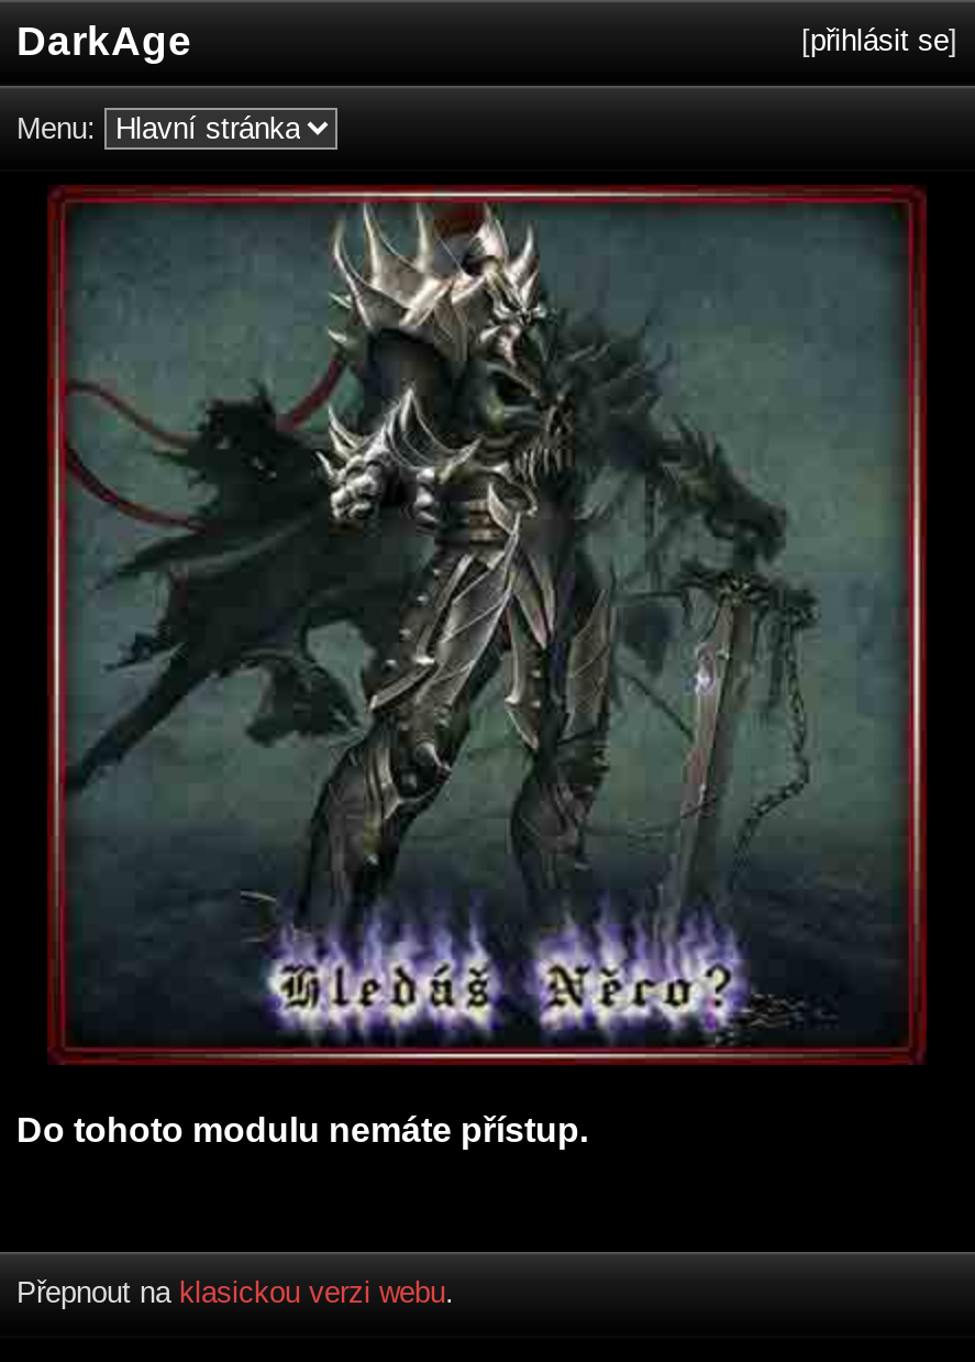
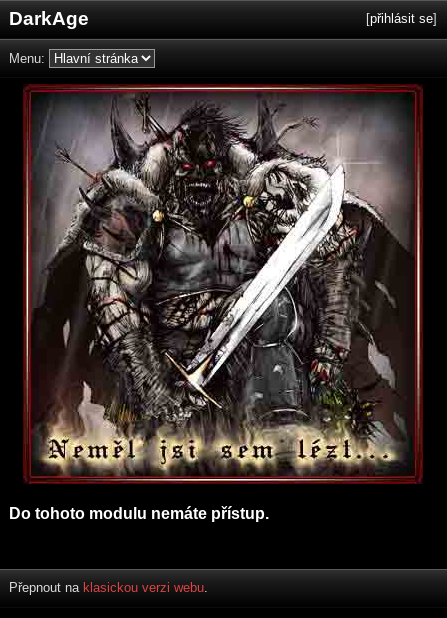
[60,198,911,1052] [image] -> [31,91,415,478] [image]

